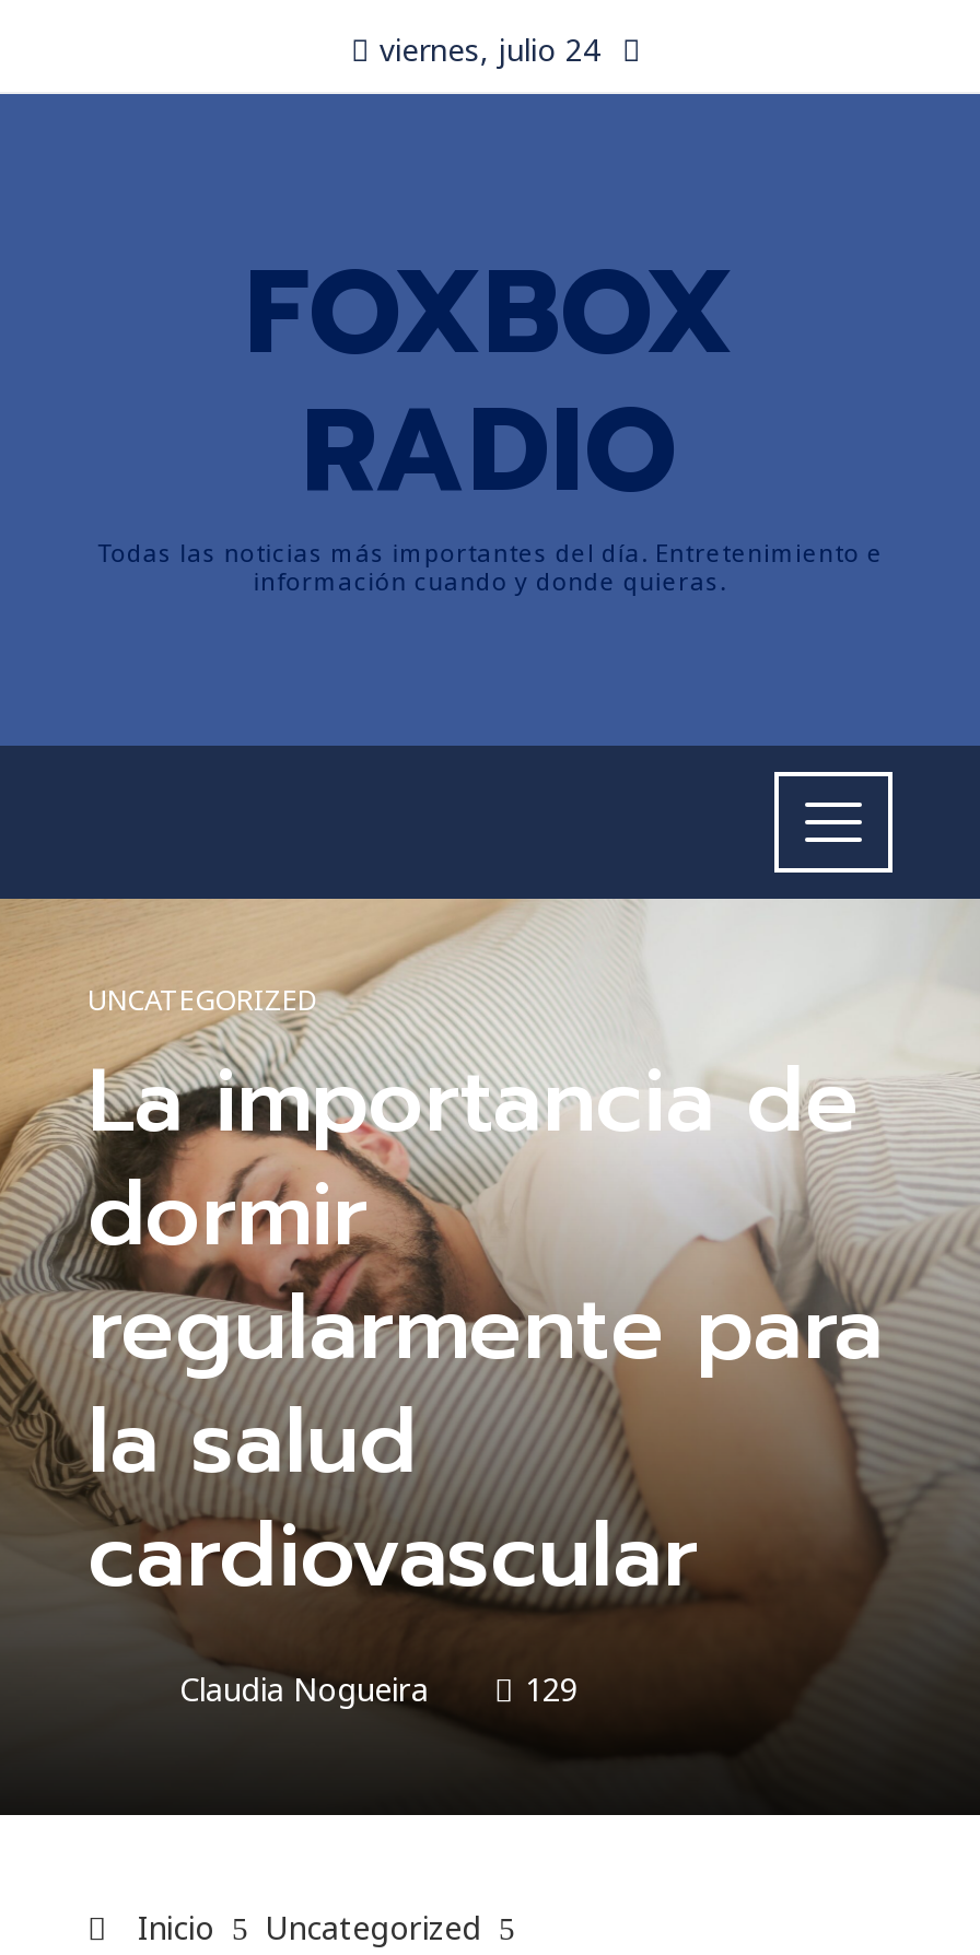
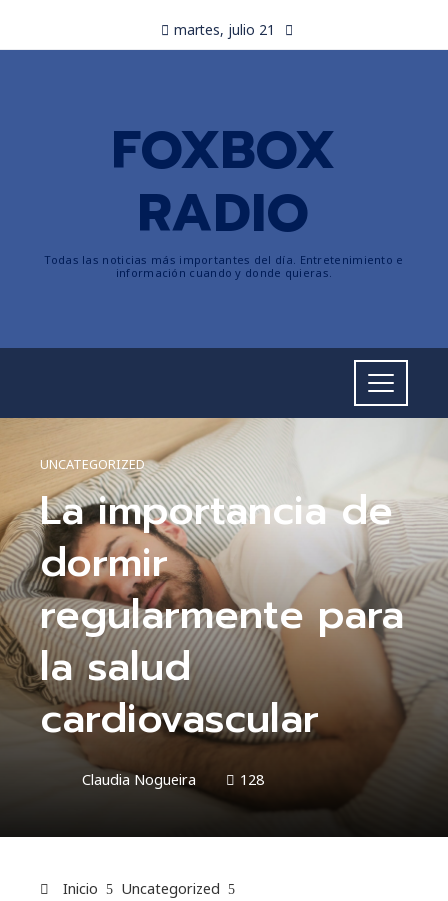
[380,28,600,70] viernes, julio 24 -> [173,20,274,39] martes, julio 21
[525,1668,577,1710] 129 -> [240,770,264,789] 128

